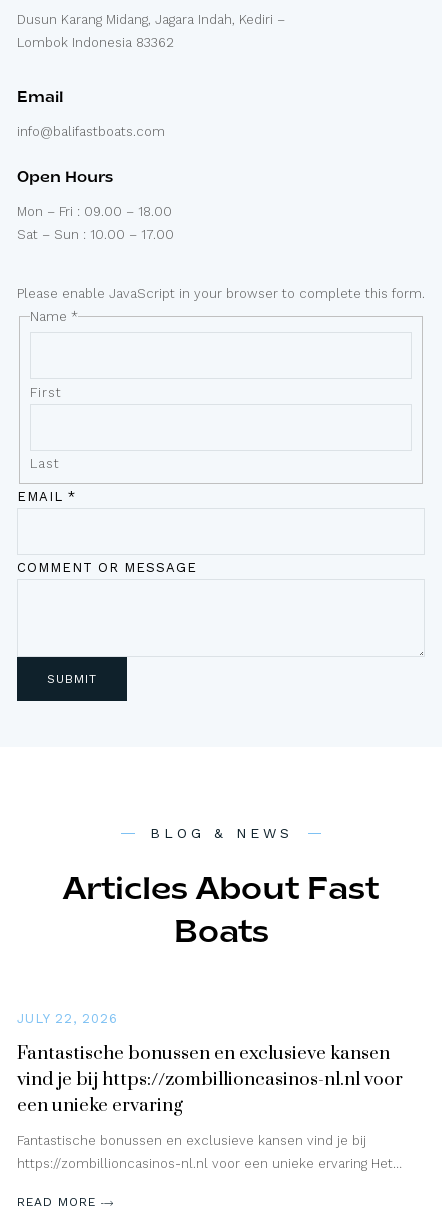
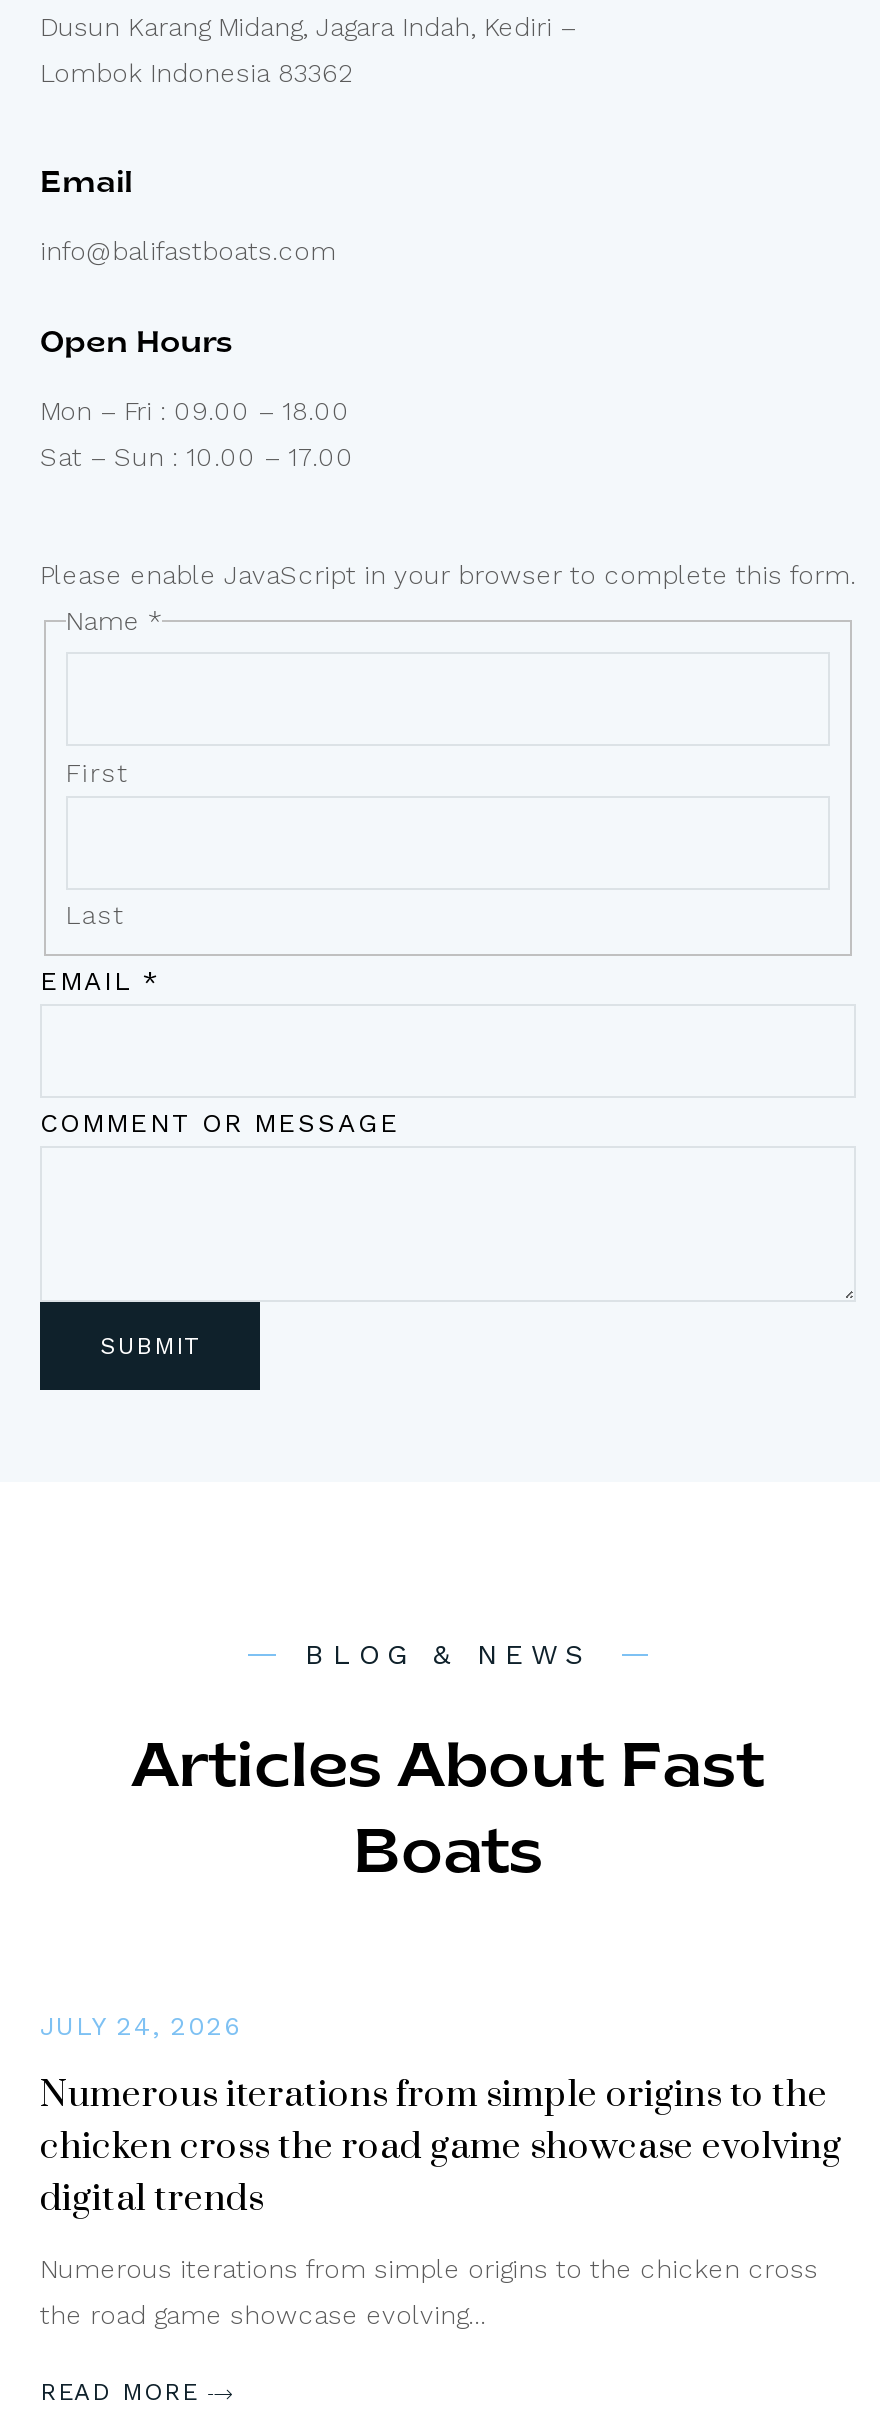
[17,1012,118,1027] JULY 22, 2026 -> [40,2011,242,2041] JULY 24, 2026
[17,1042,403,1117] Fantastische bonussen en exclusieve kansen | vind je bij https://zombillioncasinos-nl.nl voor | een unieke ervaring -> [40,2071,842,2221] Numerous iterations from simple origins to the | chicken cross the road game showcase evolving | digital trends
[17,1133,366,1148] Fantastische bonussen en exclusieve kansen vind je bij -> [40,2253,818,2283] Numerous iterations from simple origins to the chicken cross
[17,1156,402,1171] https://zombillioncasinos-nl.nl voor een unieke ervaring Het… -> [40,2299,486,2329] the road game showcase evolving…

